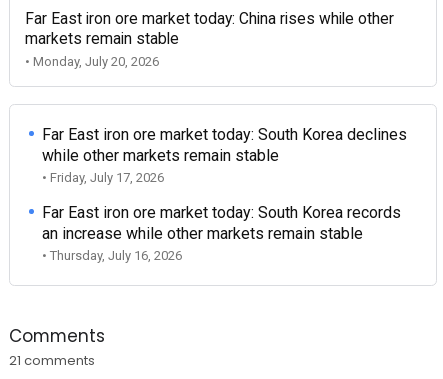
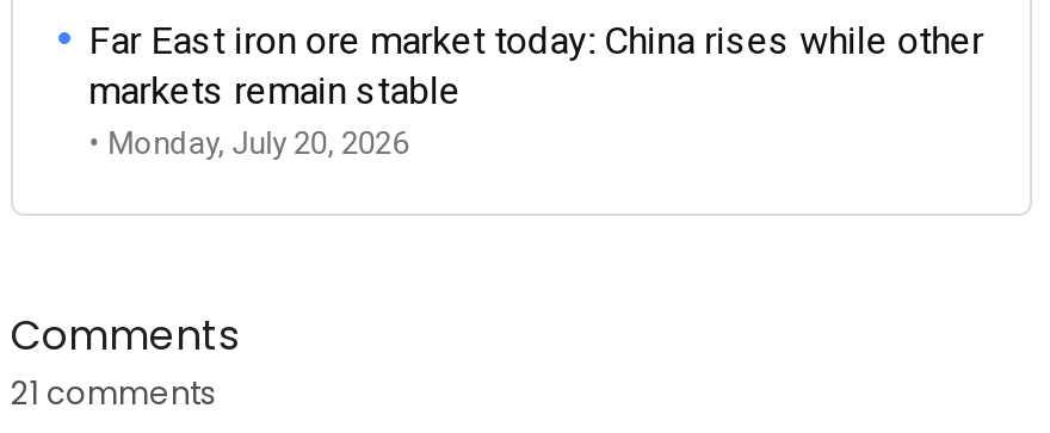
[42,125,407,263] Far East iron ore market today: South Korea declines | while other markets remain stable | • Friday, July 17, 2026 | Far East iron ore market today: South Korea records | an increase while other markets remain stable | • Thursday, July 16, 2026 -> none

